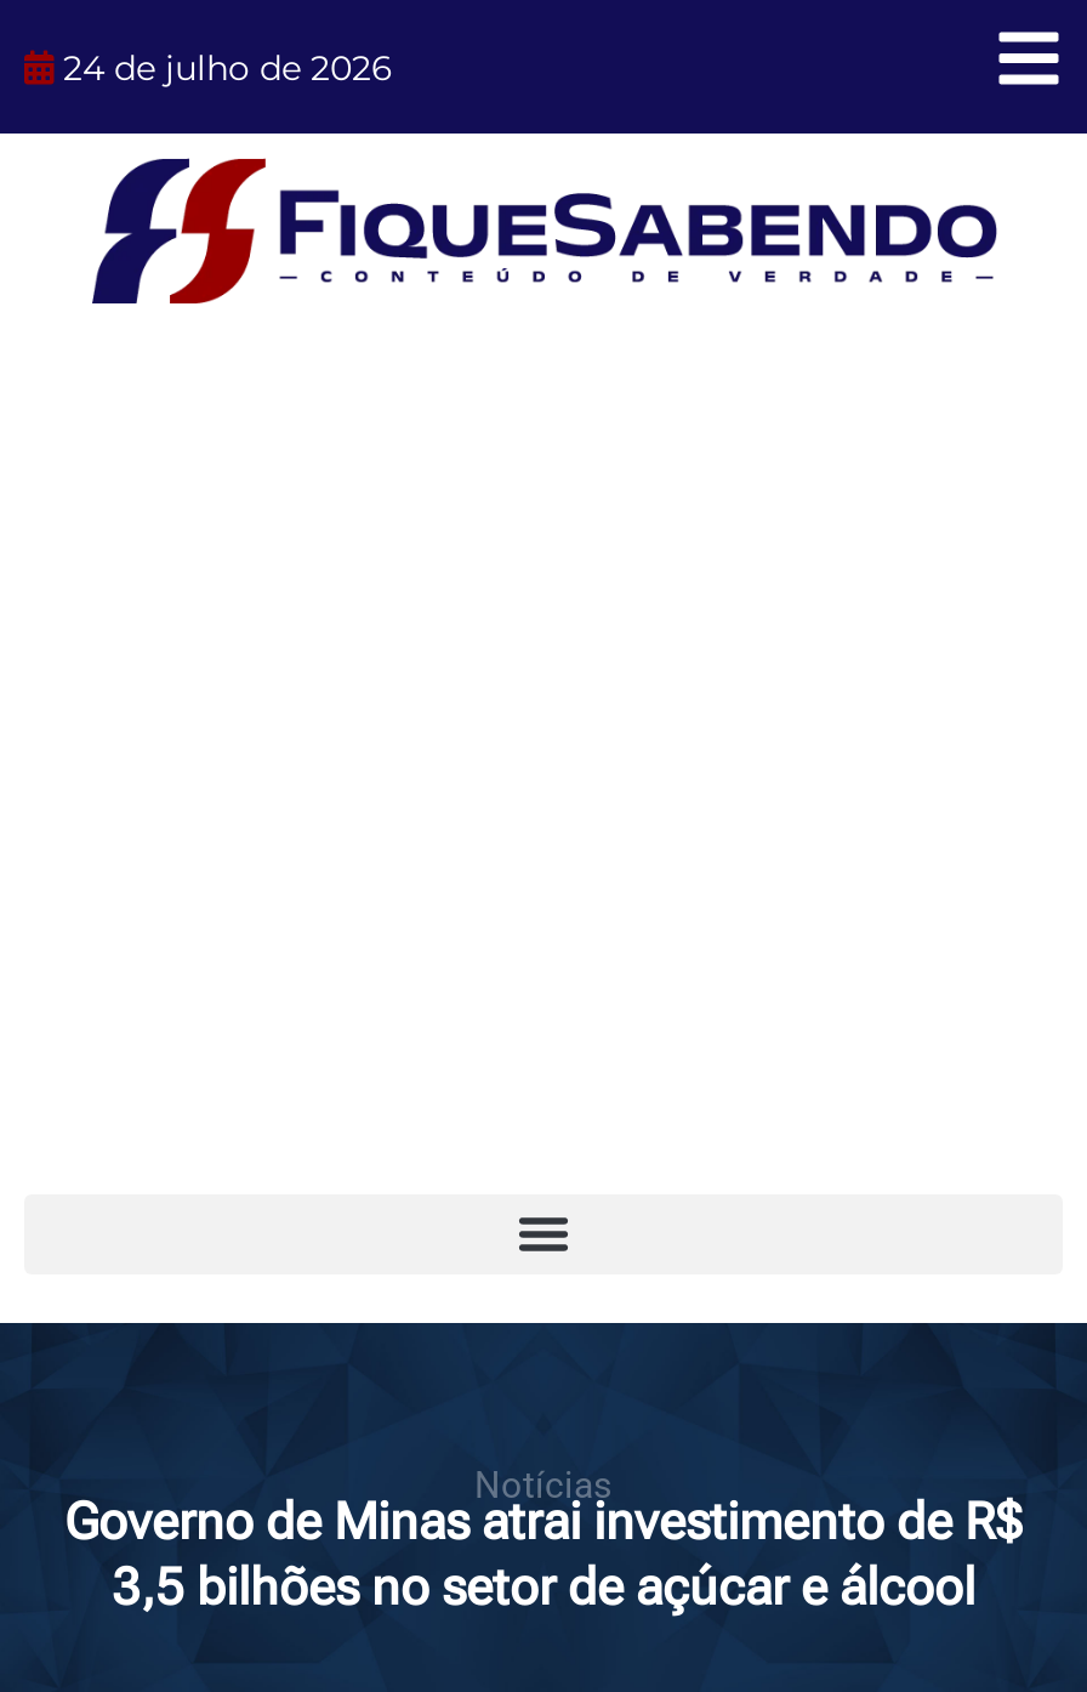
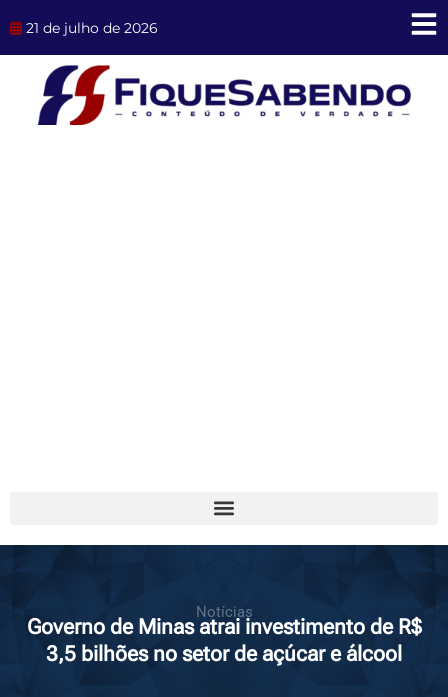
[63,45,393,89] 24 de julho de 2026 -> [26,18,158,36] 21 de julho de 2026

